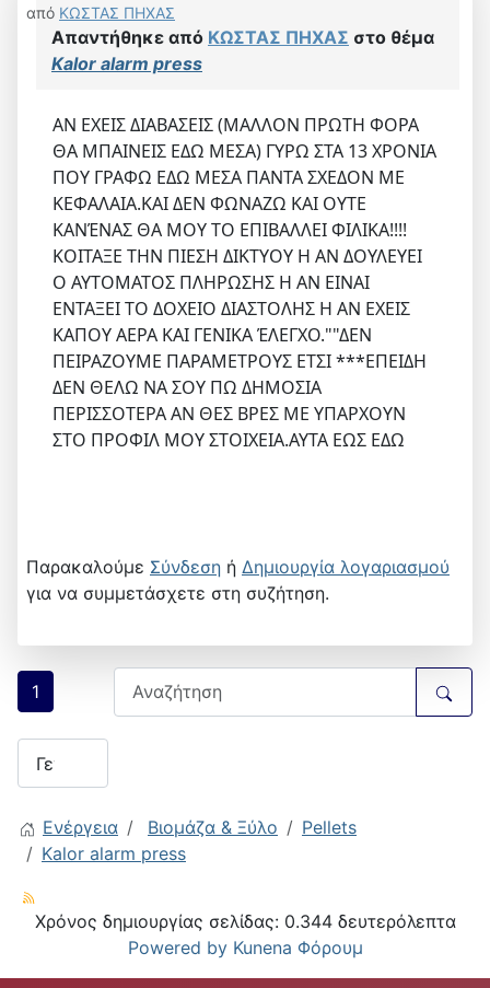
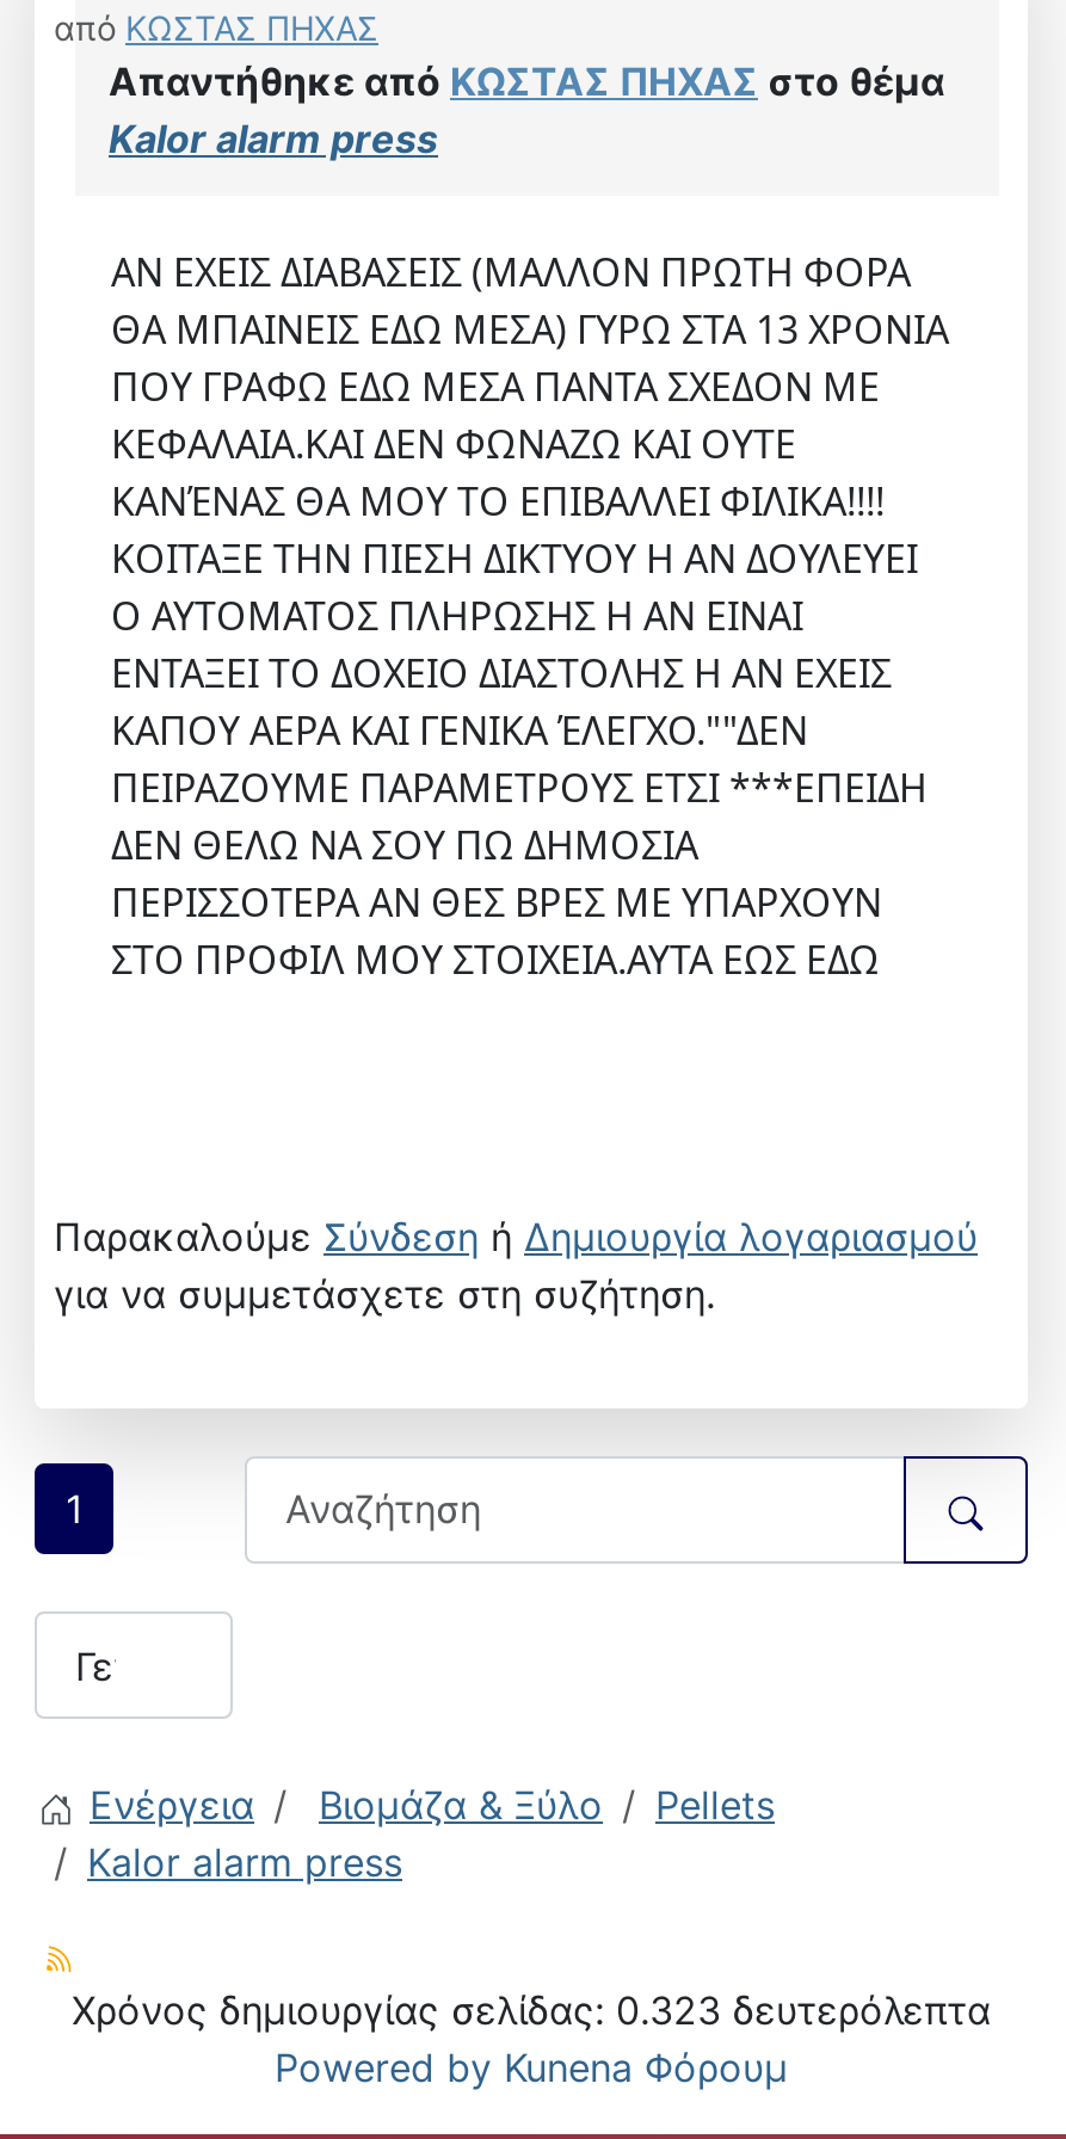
[34,910,456,932] Χρόνος δημιουργίας σελίδας: 0.344 δευτερόλεπτα -> [72,1986,991,2034] Χρόνος δημιουργίας σελίδας: 0.323 δευτερόλεπτα

